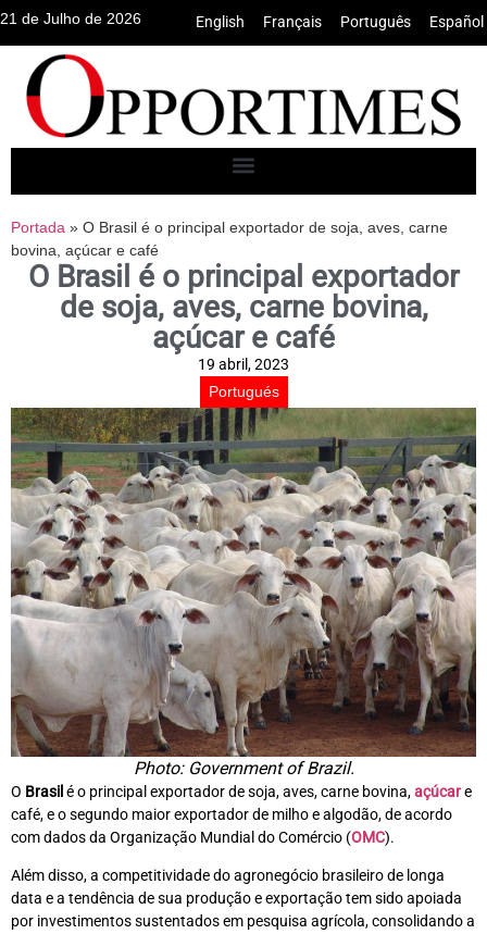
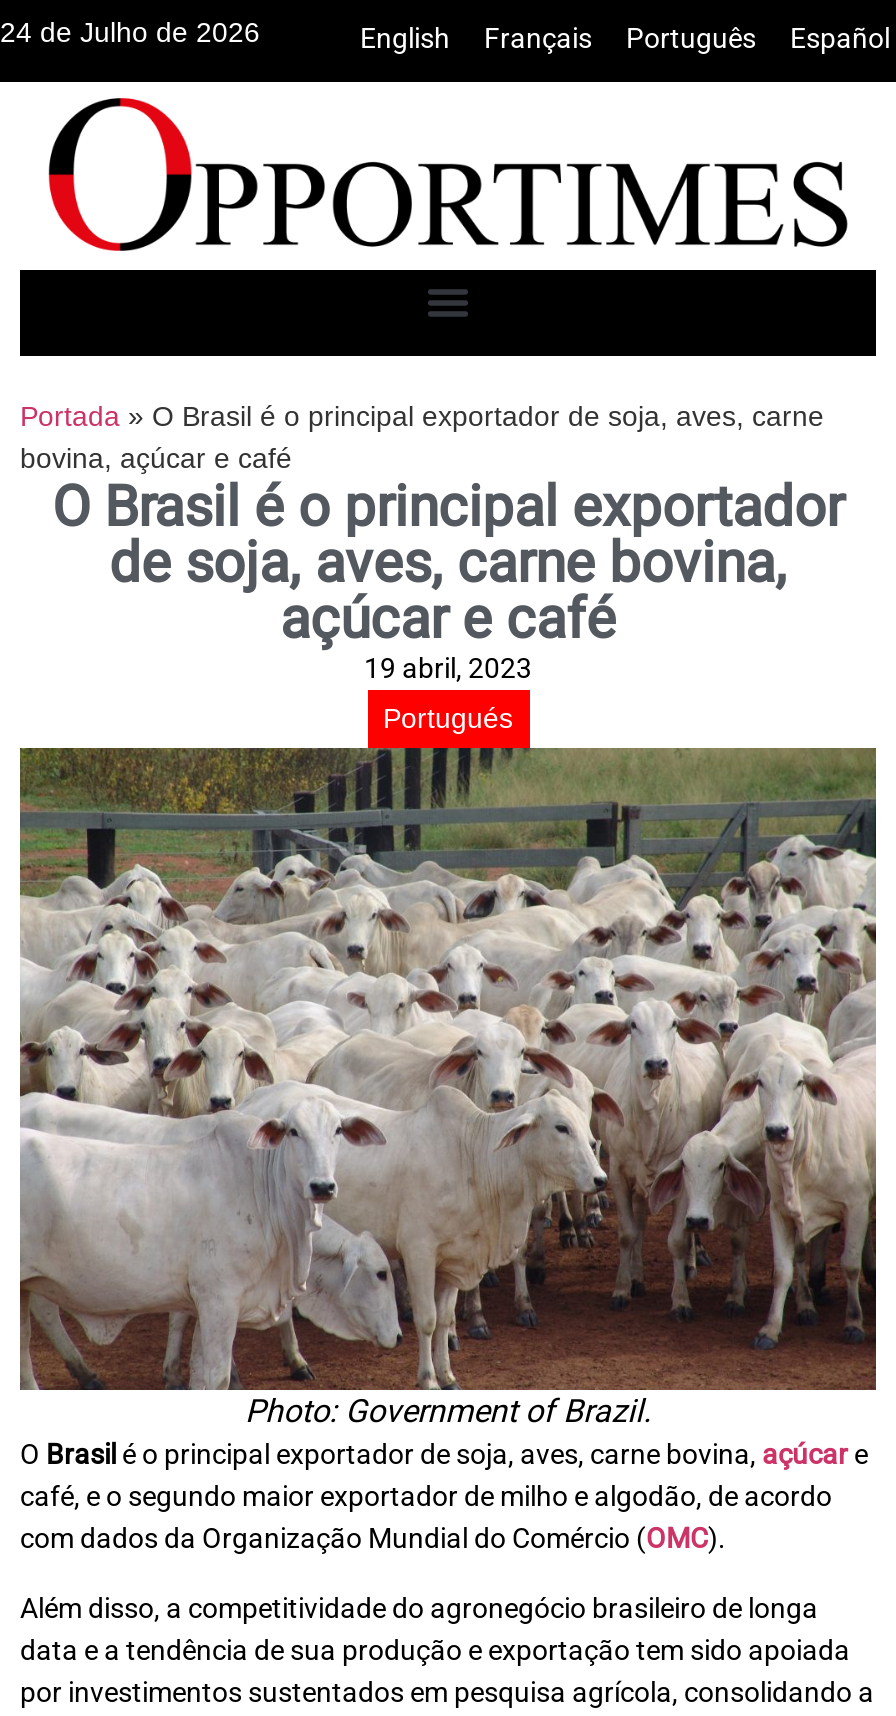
[0,10,141,27] 21 de Julho de 2026 -> [0,16,260,48] 24 de Julho de 2026

